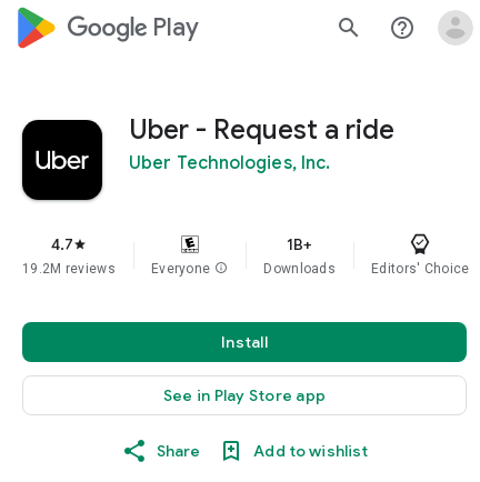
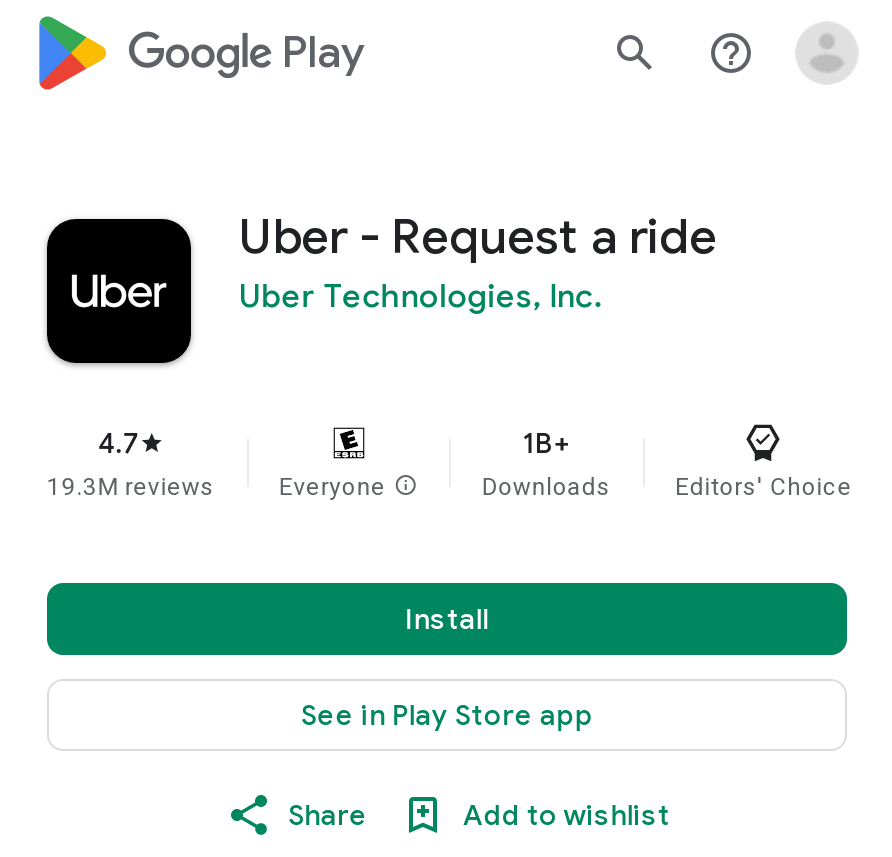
[22,261,115,277] 19.2M reviews -> [47,473,215,501] 19.3M reviews

